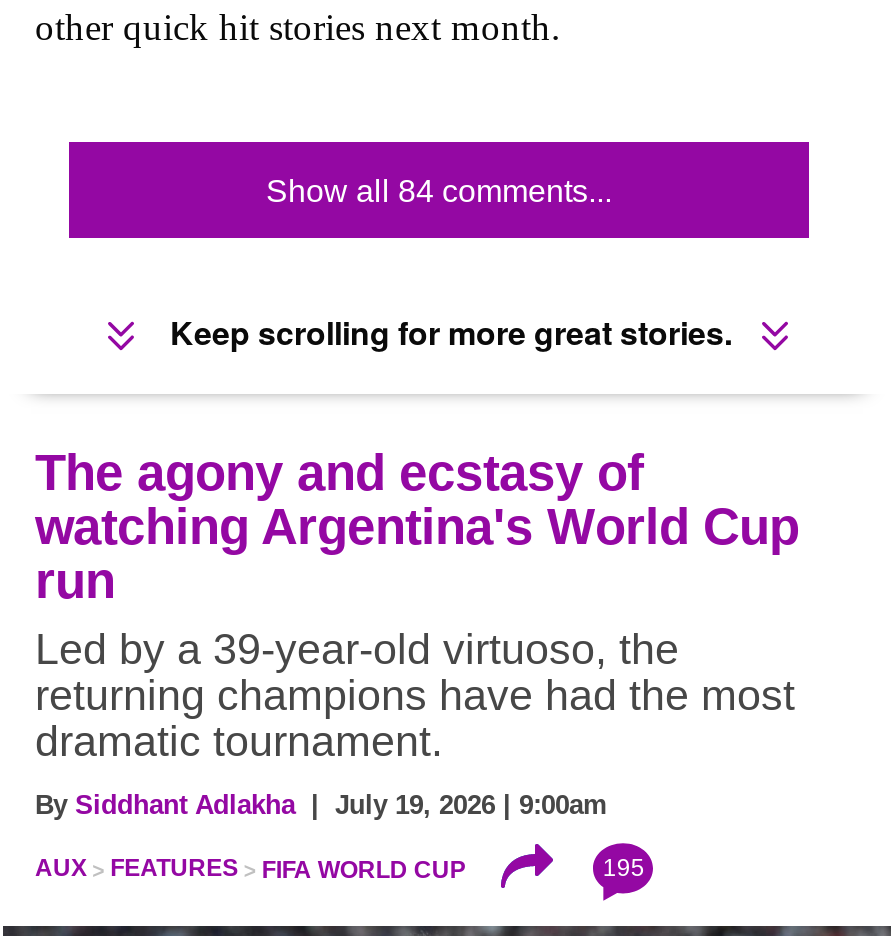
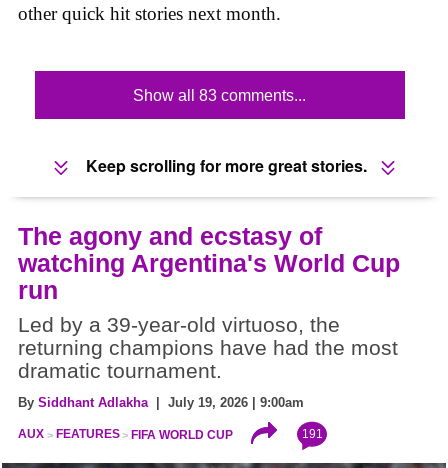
[266,175,612,209] Show all 84 comments... -> [133,87,306,104] Show all 83 comments...
[603,853,645,881] 195 -> [302,427,323,441] 191

